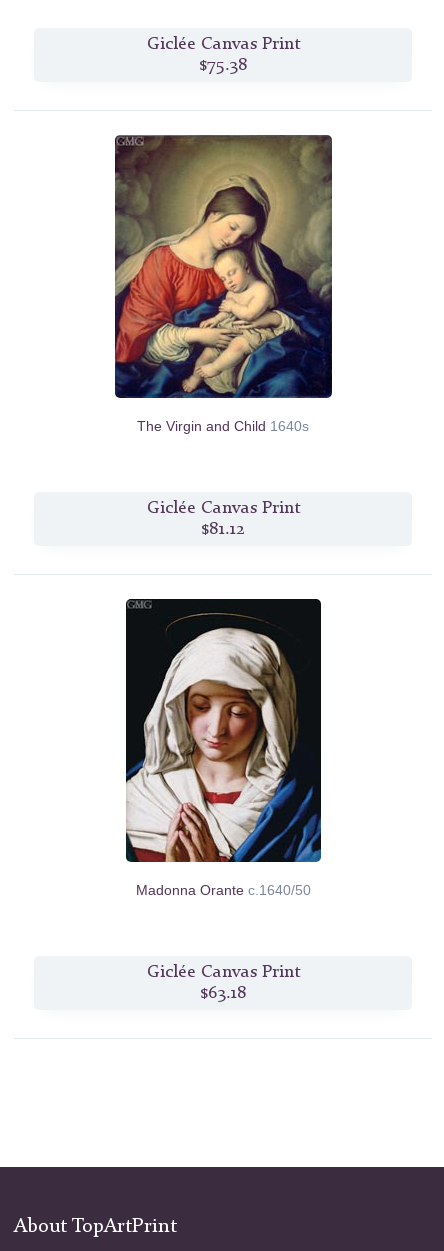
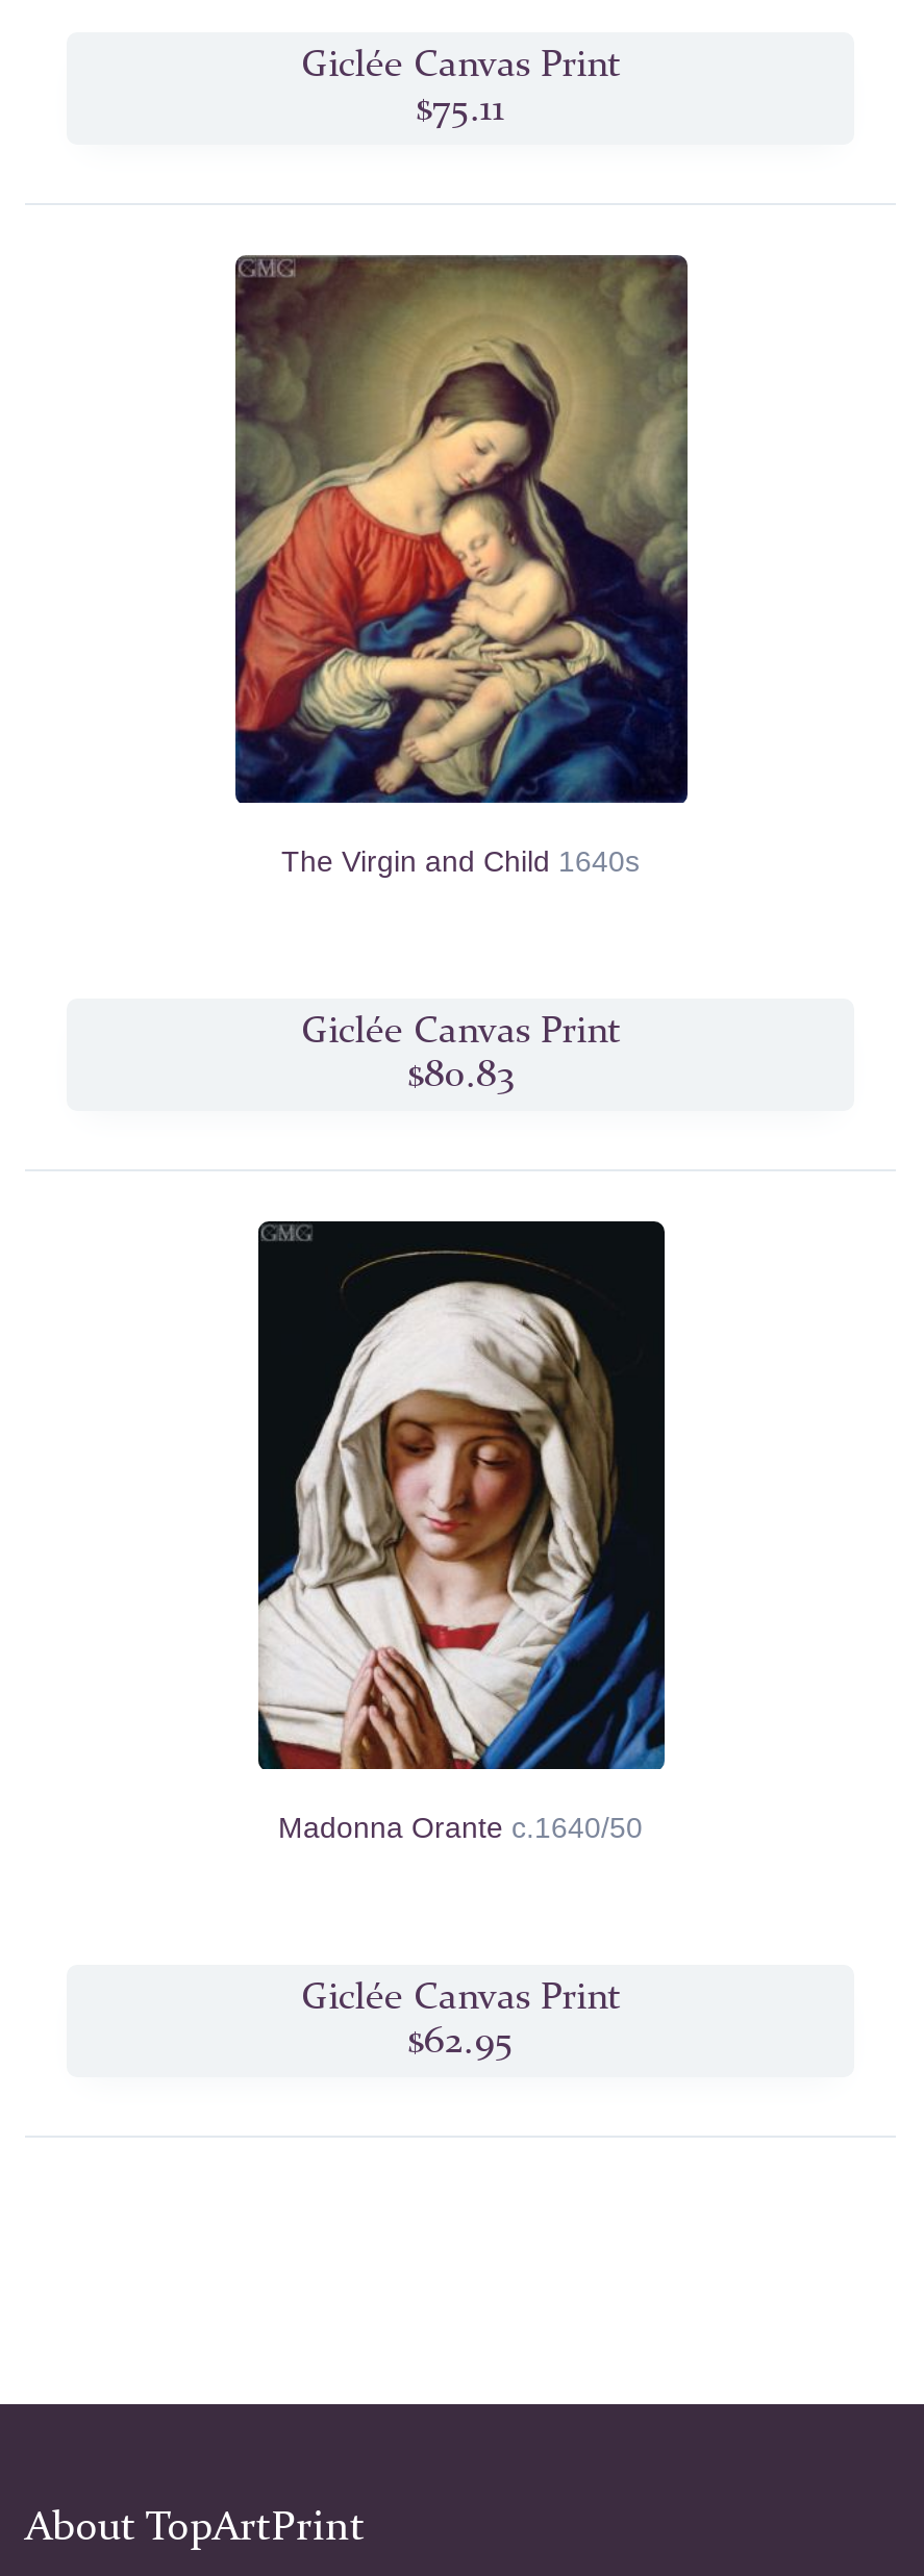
[198,56,247,74] $75.38 -> [416,91,505,128] $75.11
[201,520,245,538] $81.12 -> [407,1057,514,1094] $80.83
[199,984,246,1002] $63.18 -> [407,2023,514,2061] $62.95

